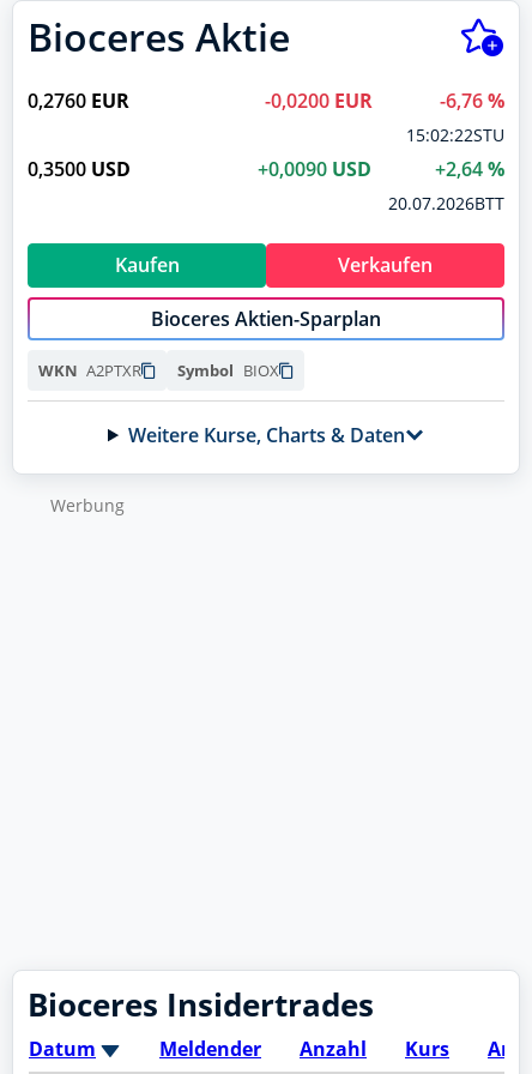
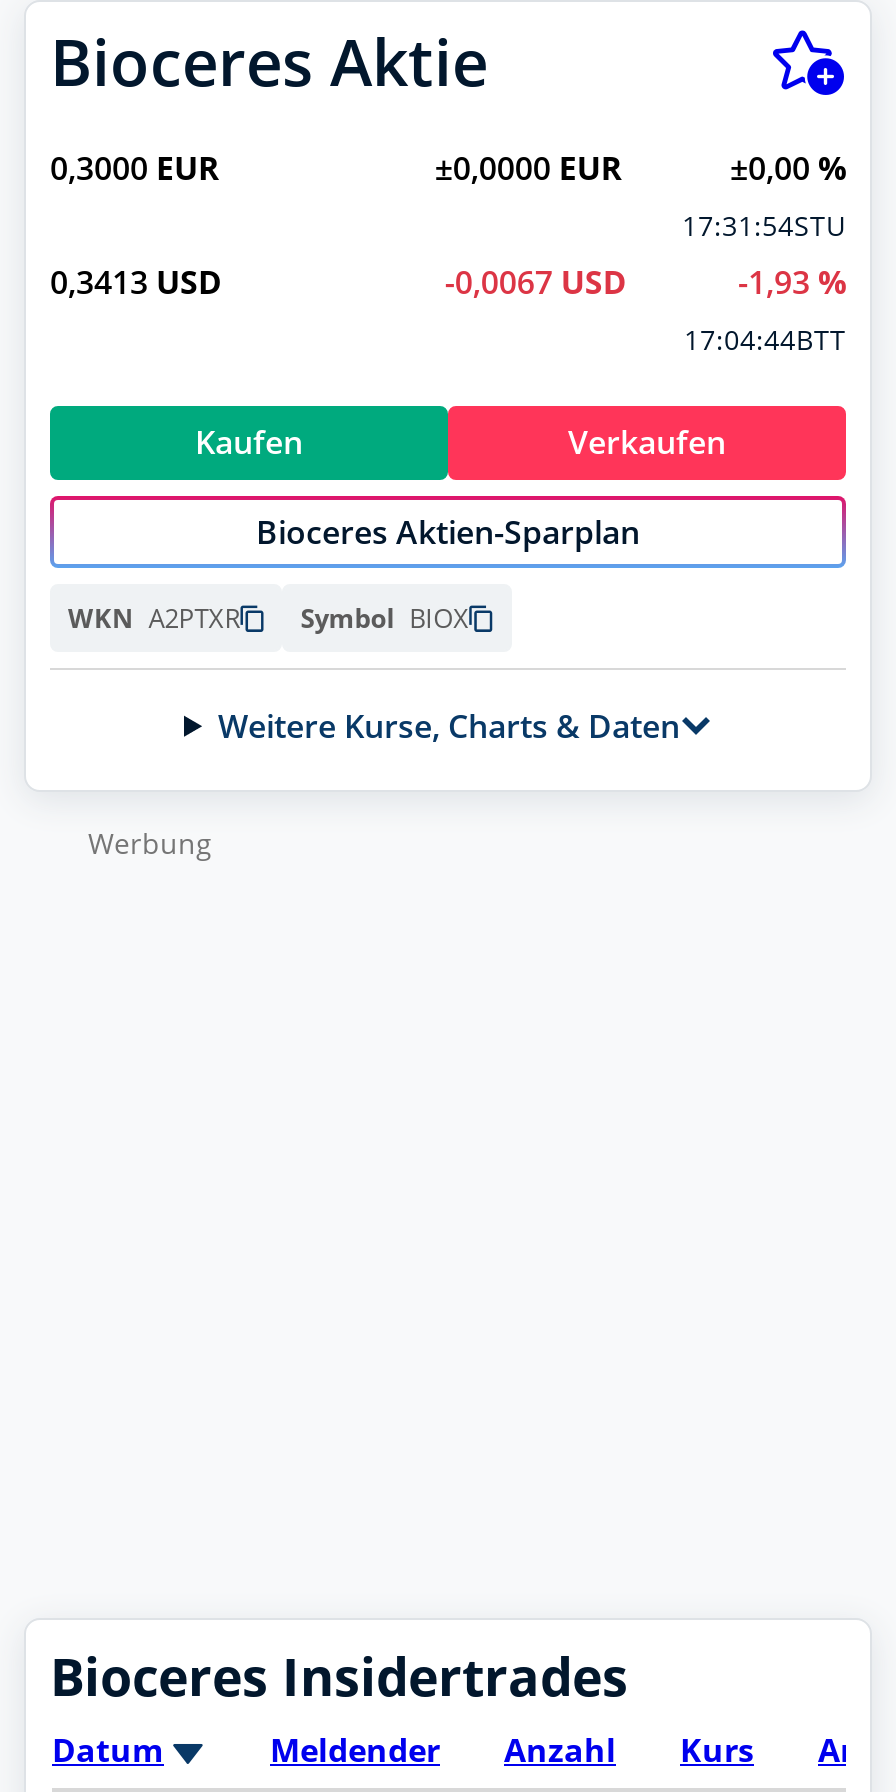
[28,88,129,114] 0,2760 EUR -> [50,146,220,190] 0,3000 EUR
[264,88,372,114] -0,0200 EUR -> [435,146,623,190] ±0,0000 EUR
[440,88,504,114] -6,76 % -> [730,146,846,190] ±0,00 %
[406,123,504,146] 15:02:22STU -> [682,206,846,244] 17:31:54STU
[28,156,131,182] 0,3500 USD -> [50,260,222,304] 0,3413 USD
[258,156,371,182] +0,0090 USD -> [445,260,627,304] -0,0067 USD
[435,156,504,182] +2,64 % -> [738,260,846,304] -1,93 %
[388,192,504,215] 20.07.2026BTT -> [684,320,846,358] 17:04:44BTT

